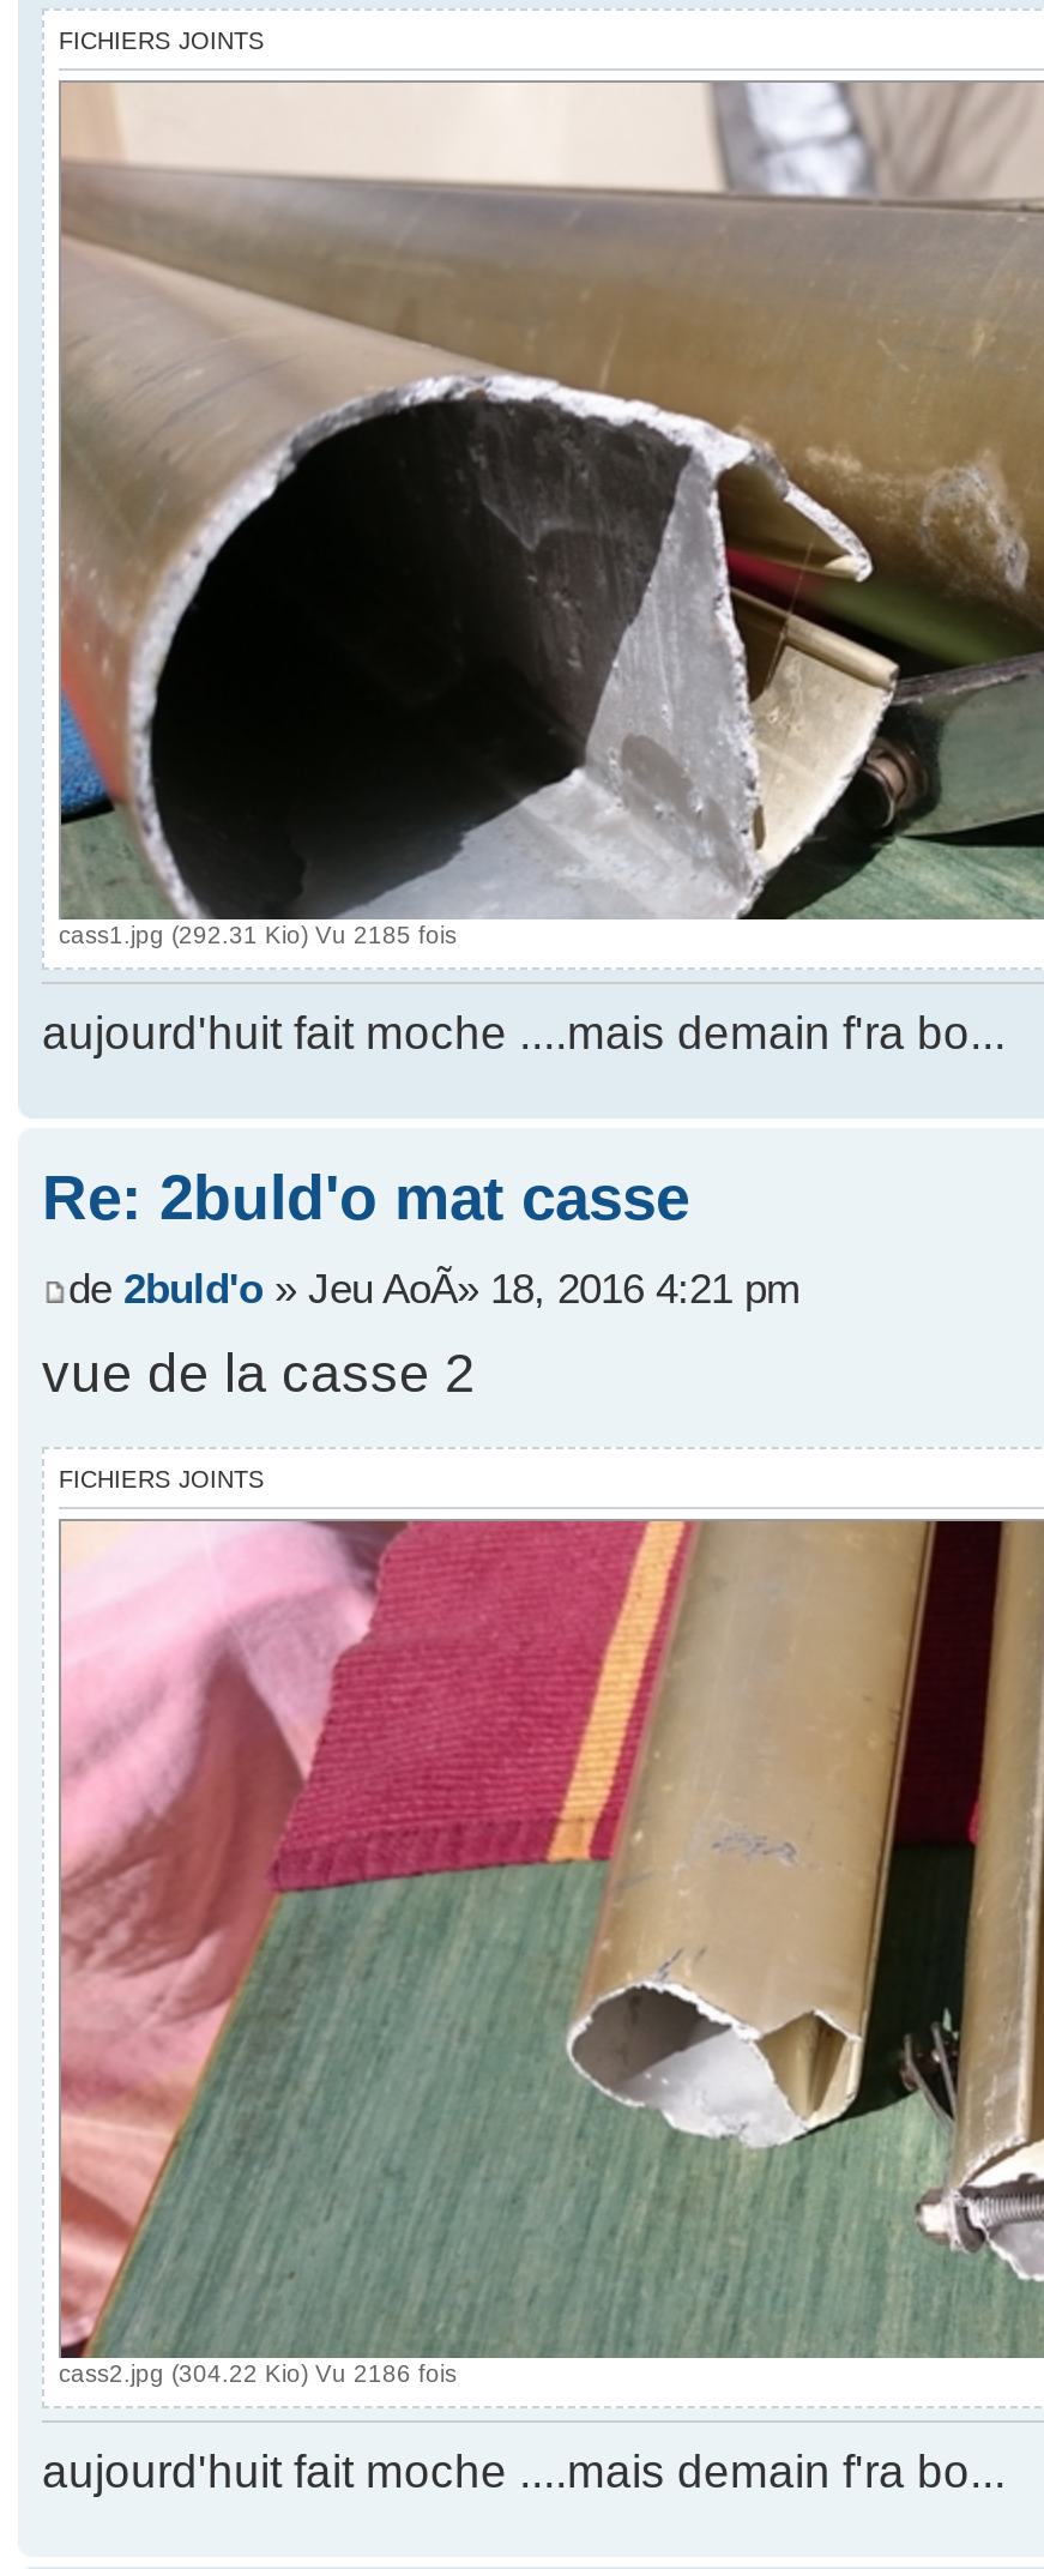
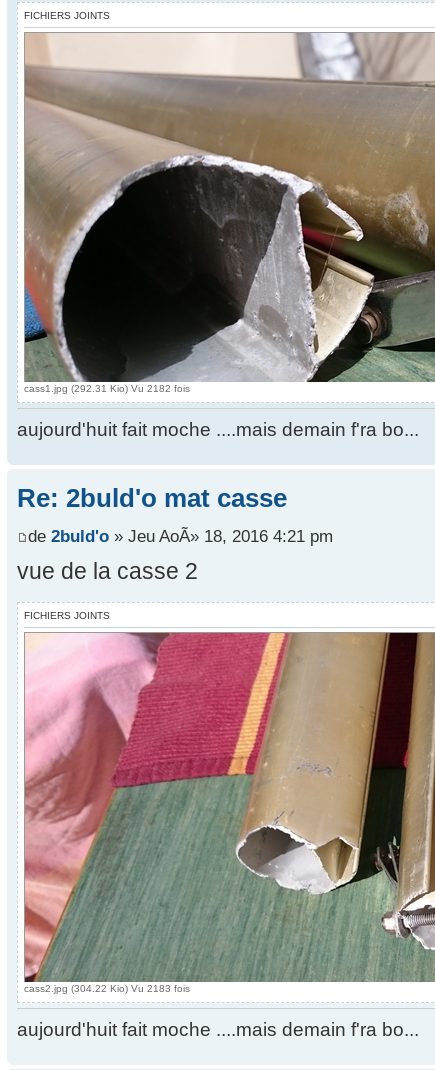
[59,923,457,949] cass1.jpg (292.31 Kio) Vu 2185 fois -> [24,383,190,394] cass1.jpg (292.31 Kio) Vu 2182 fois
[59,2360,457,2387] cass2.jpg (304.22 Kio) Vu 2186 fois -> [24,983,190,994] cass2.jpg (304.22 Kio) Vu 2183 fois

